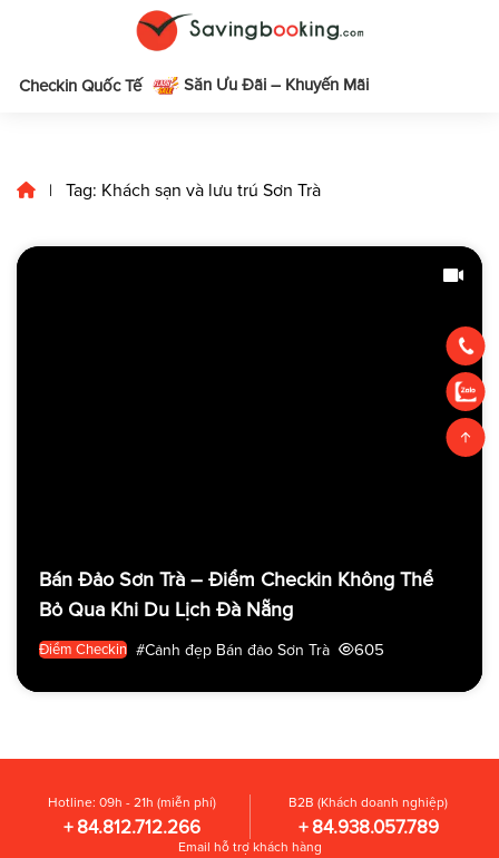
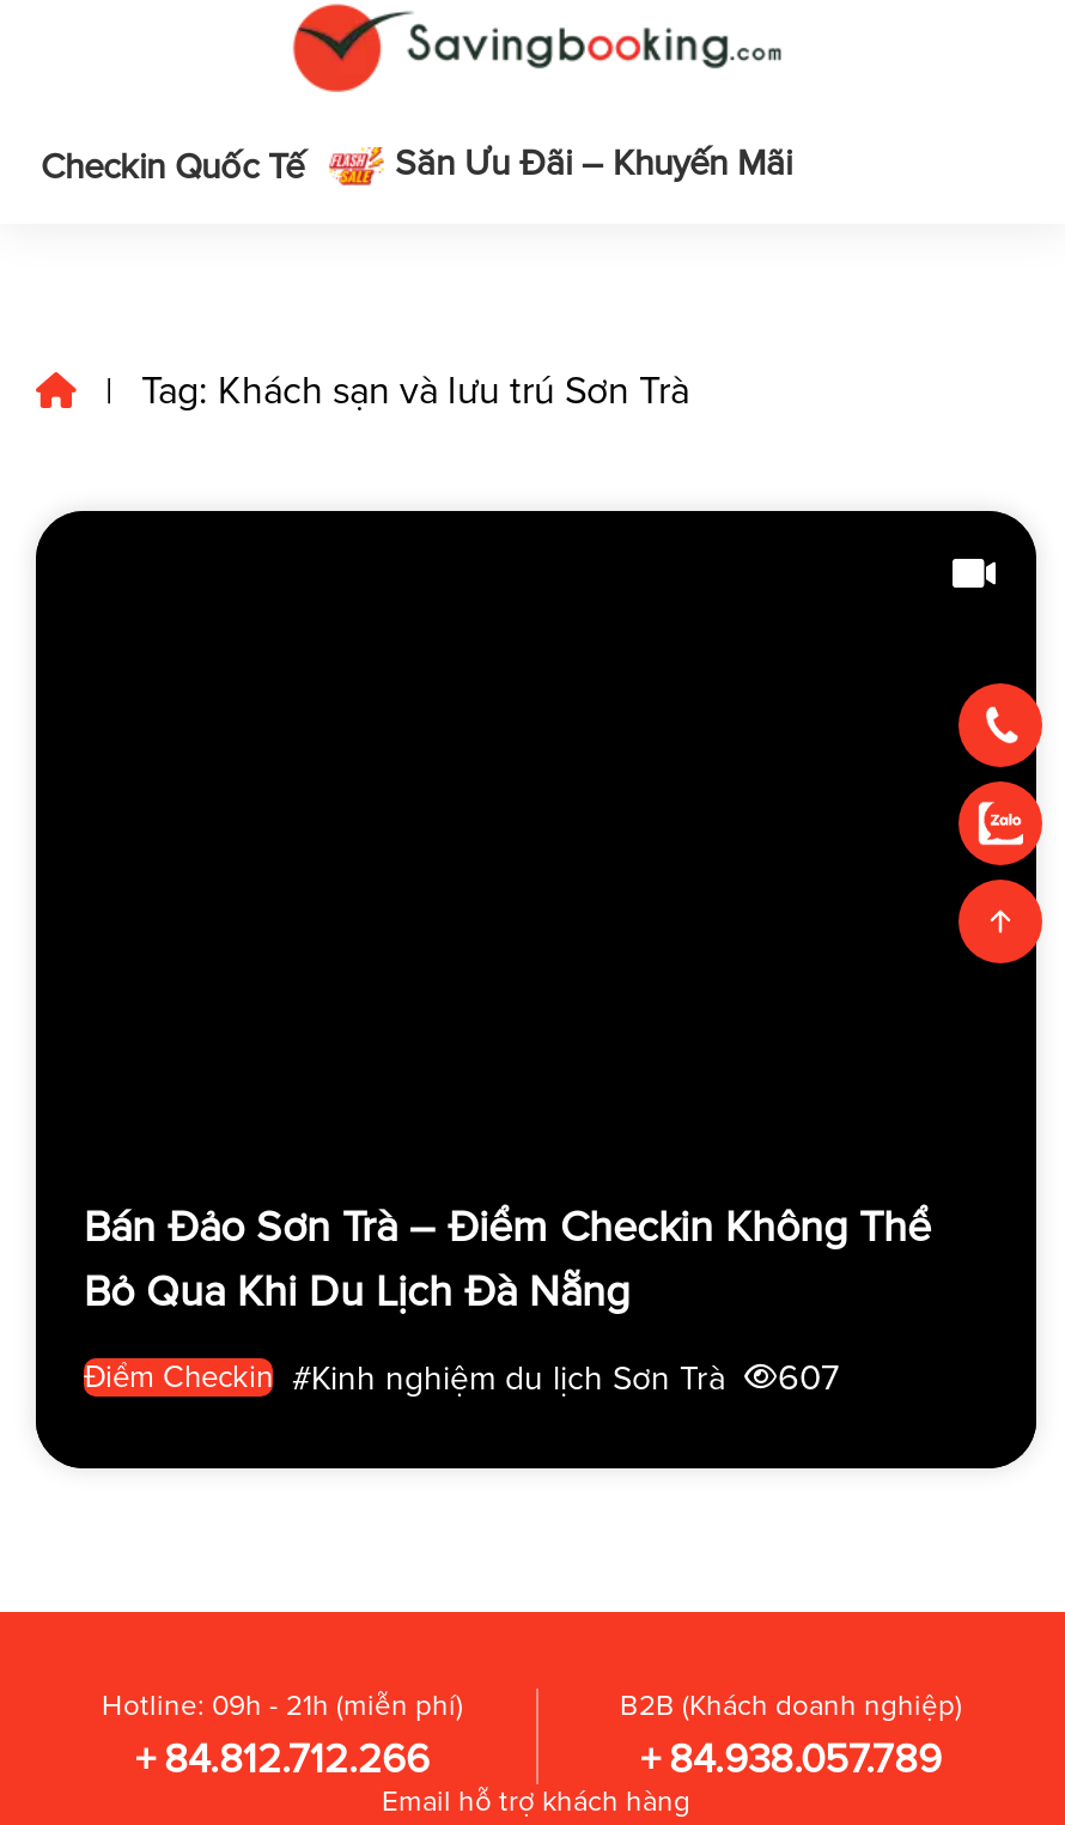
[39,640,330,659] Điểm Checkin #Cảnh đẹp Bán đảo Sơn Trà -> [84,1358,725,1398] Điểm Checkin #Kinh nghiệm du lịch Sơn Trà
[354,640,384,660] 605 -> [778,1356,840,1399] 607

